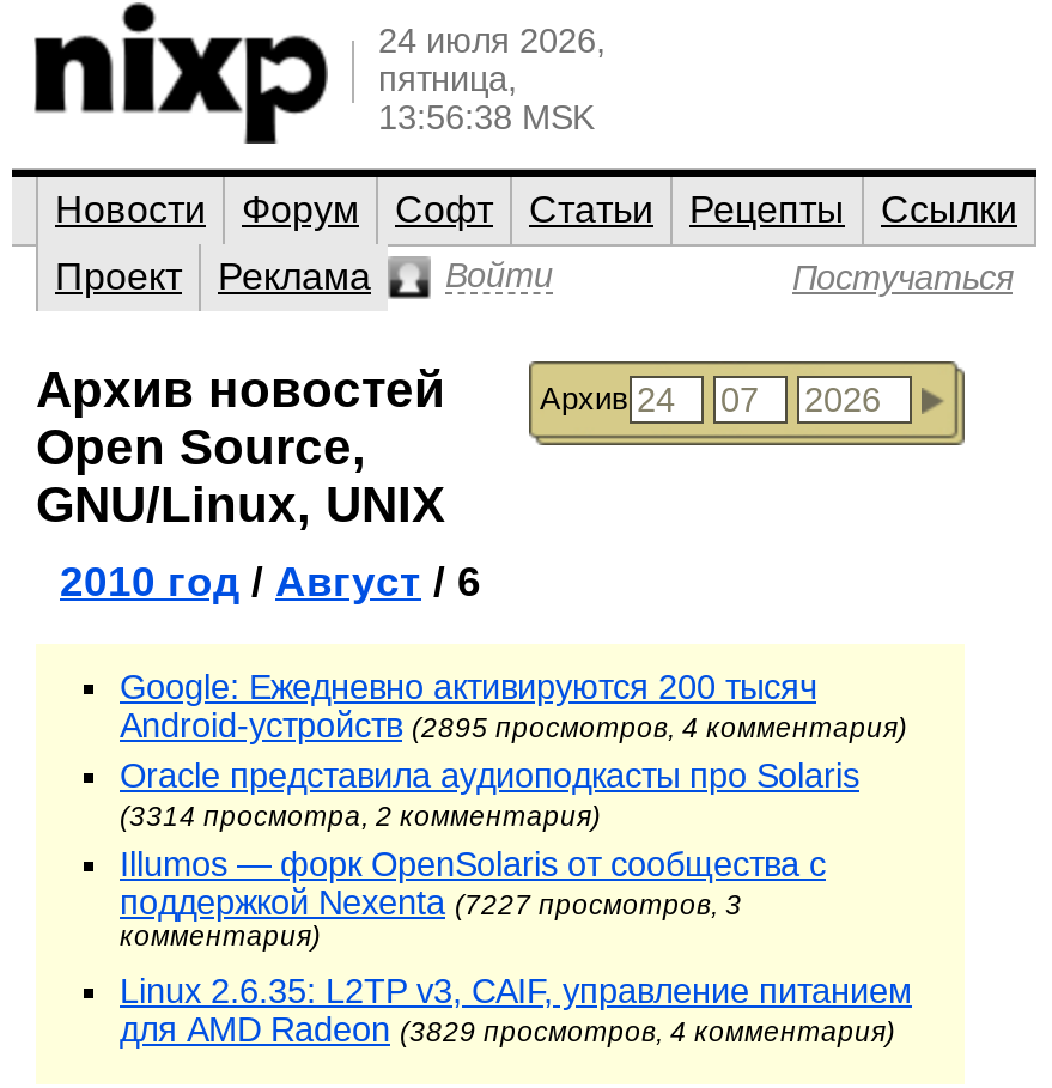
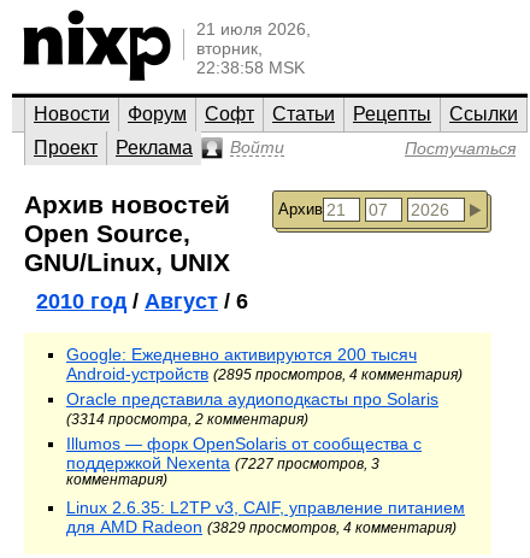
[378,22,606,136] 24 июля 2026, | пятница, | 13:56:38 MSK -> [196,19,311,77] 21 июля 2026, | вторник, | 22:38:58 MSK

